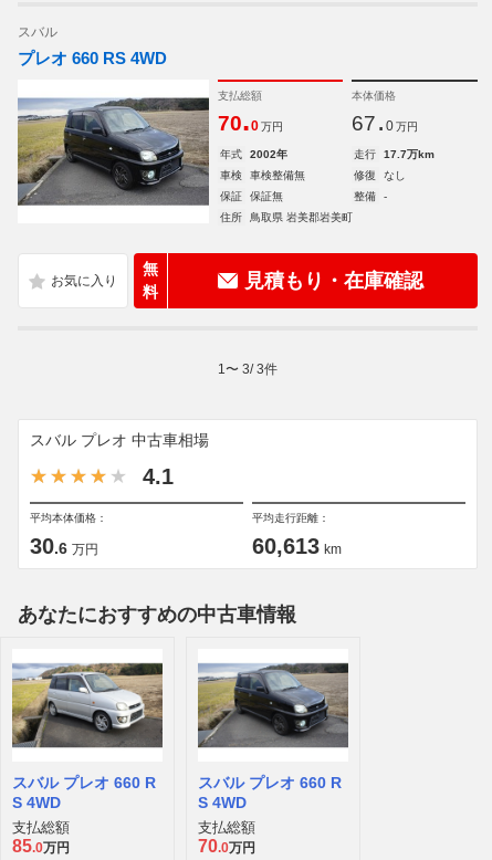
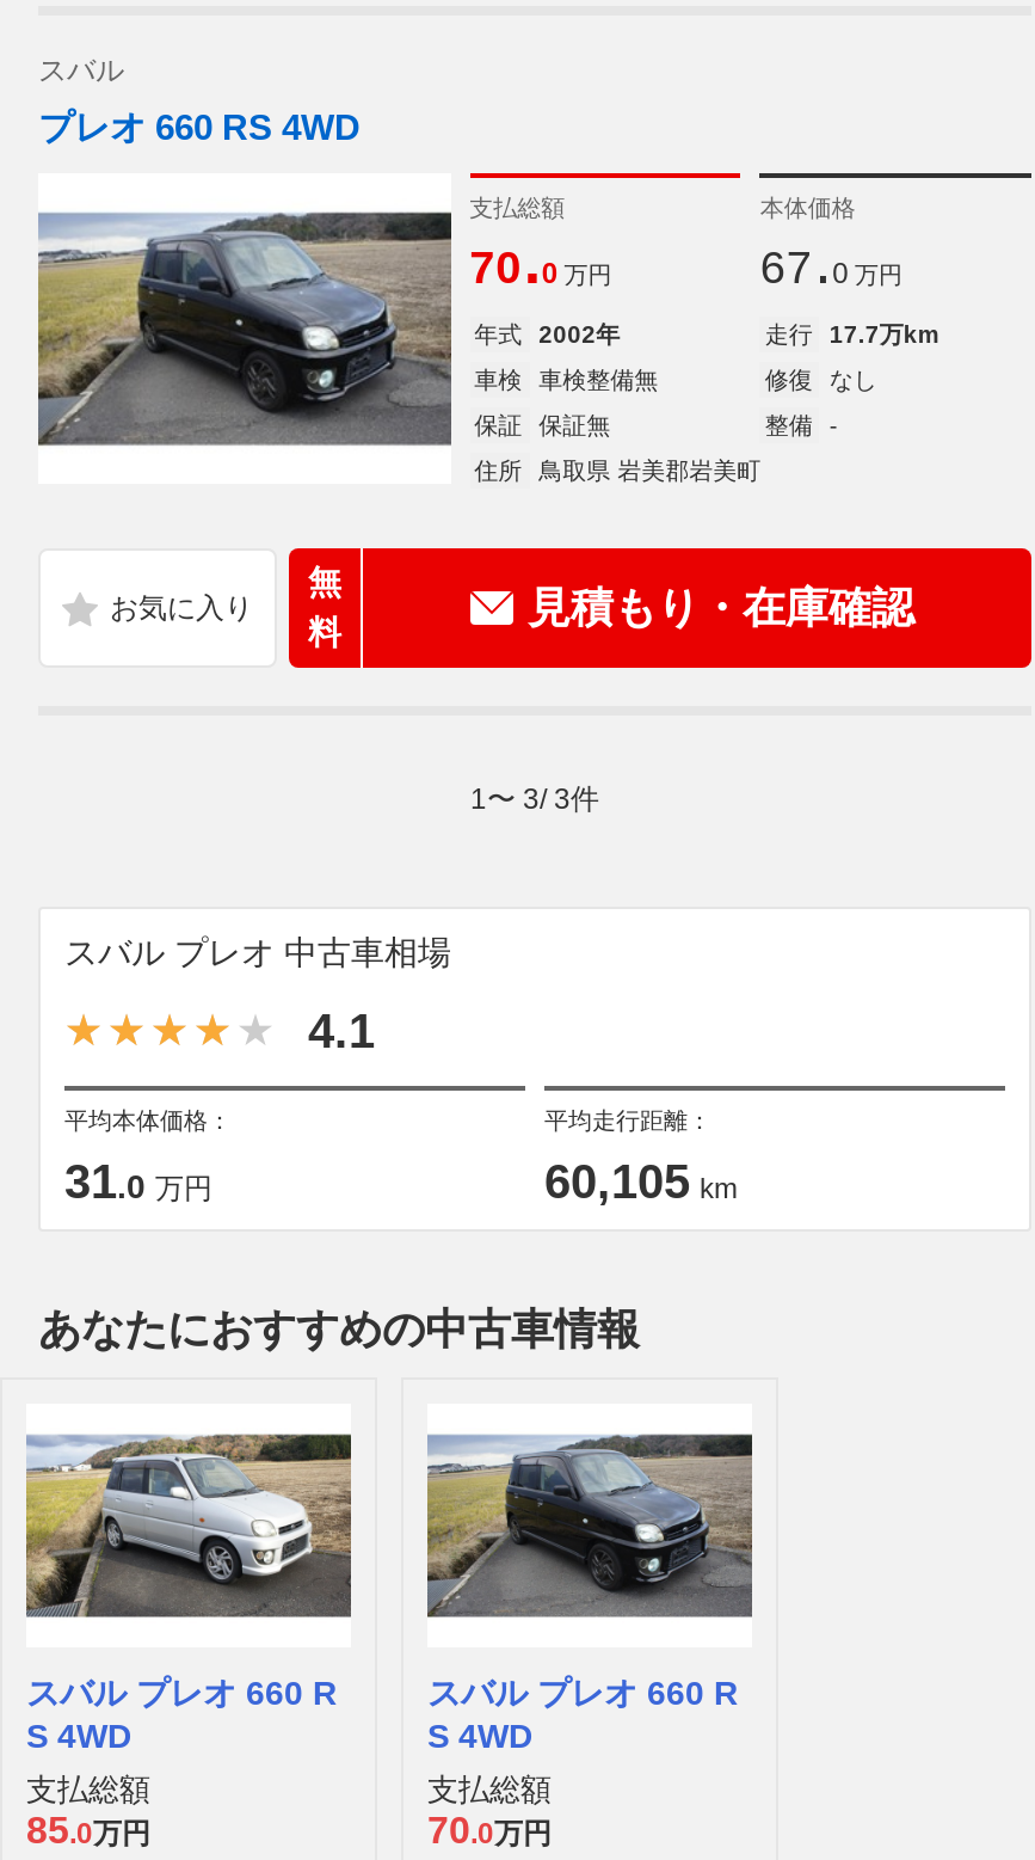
[30,534,98,558] 30.6万円 -> [64,1156,212,1208] 31.0万円
[252,534,342,558] 60,613 km -> [544,1156,738,1208] 60,105 km

